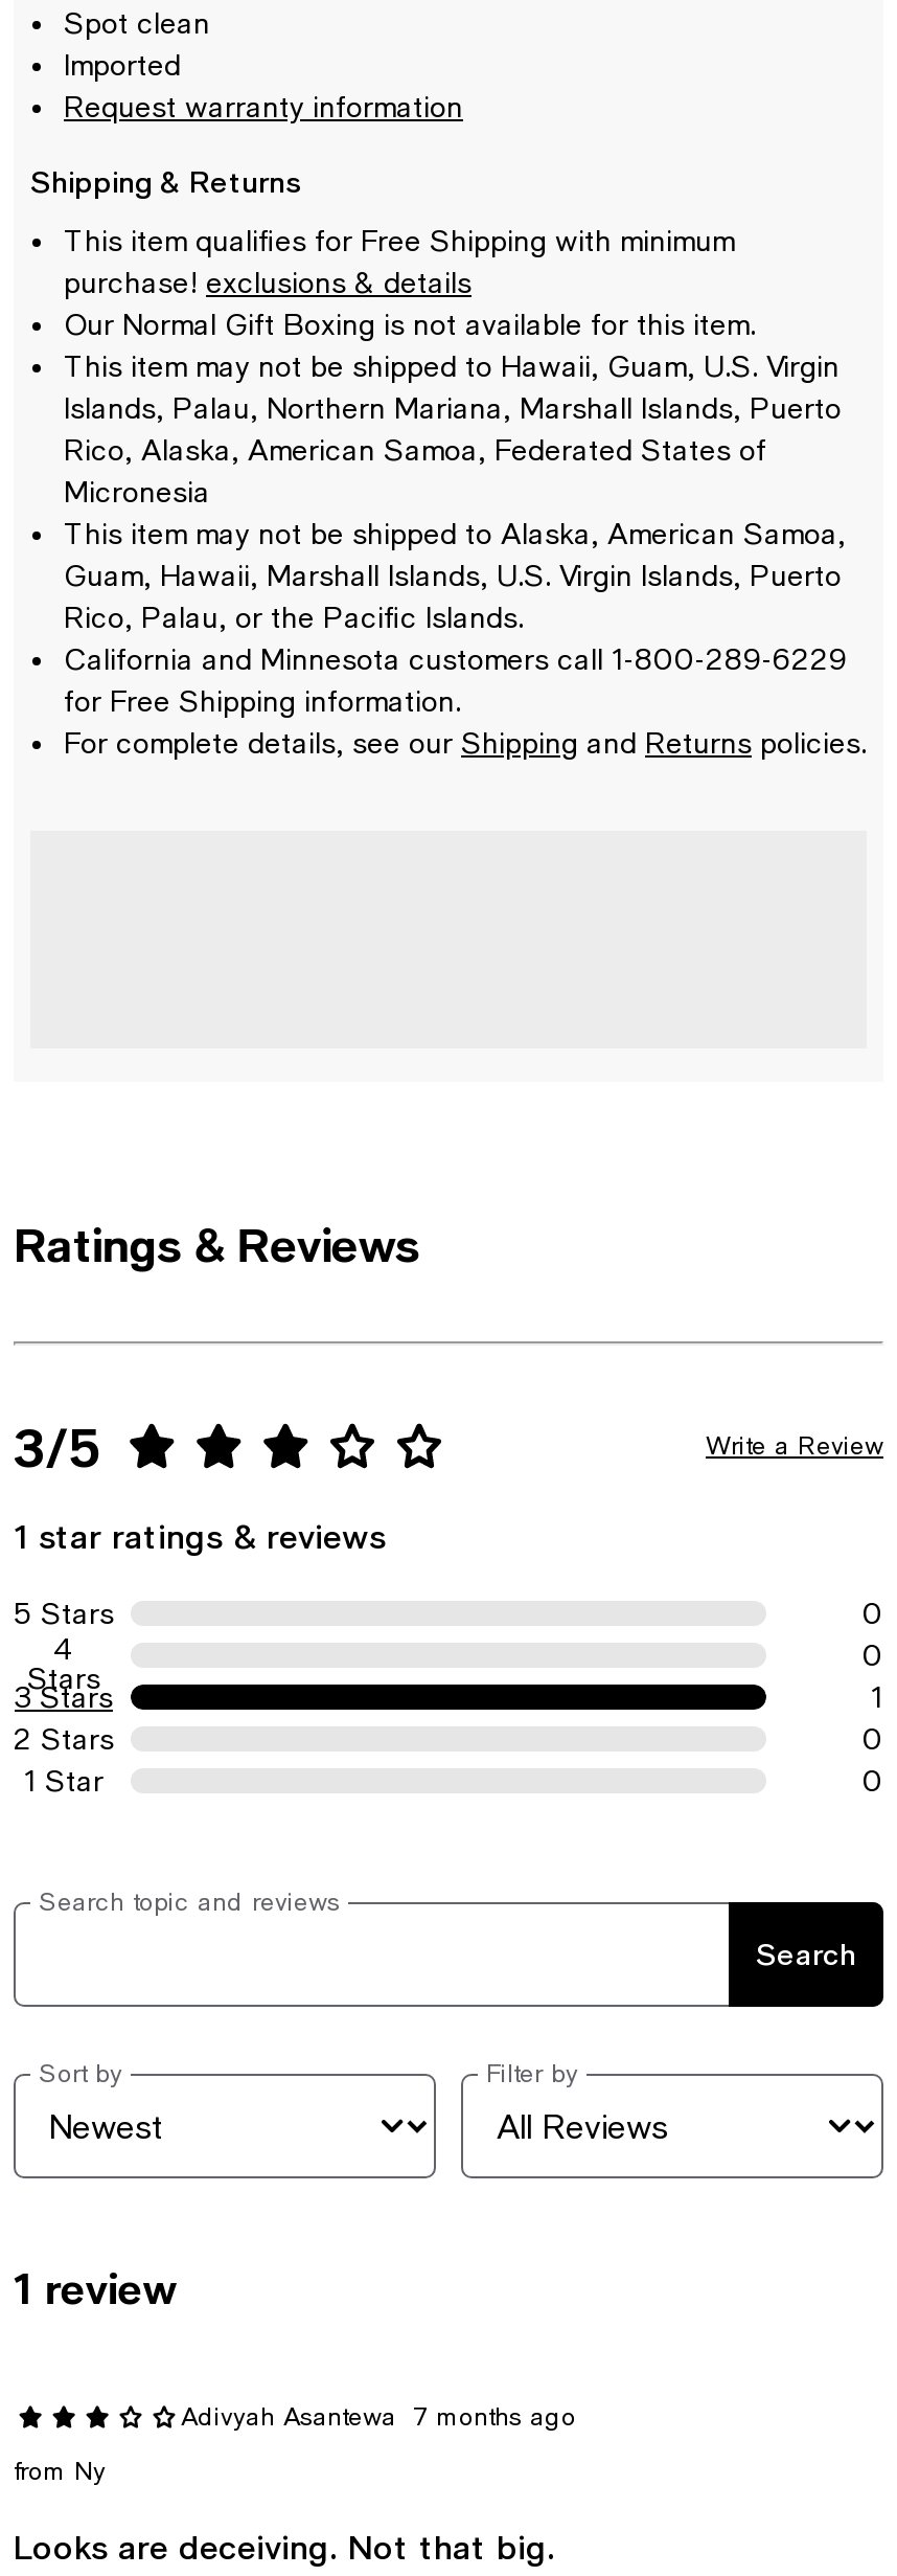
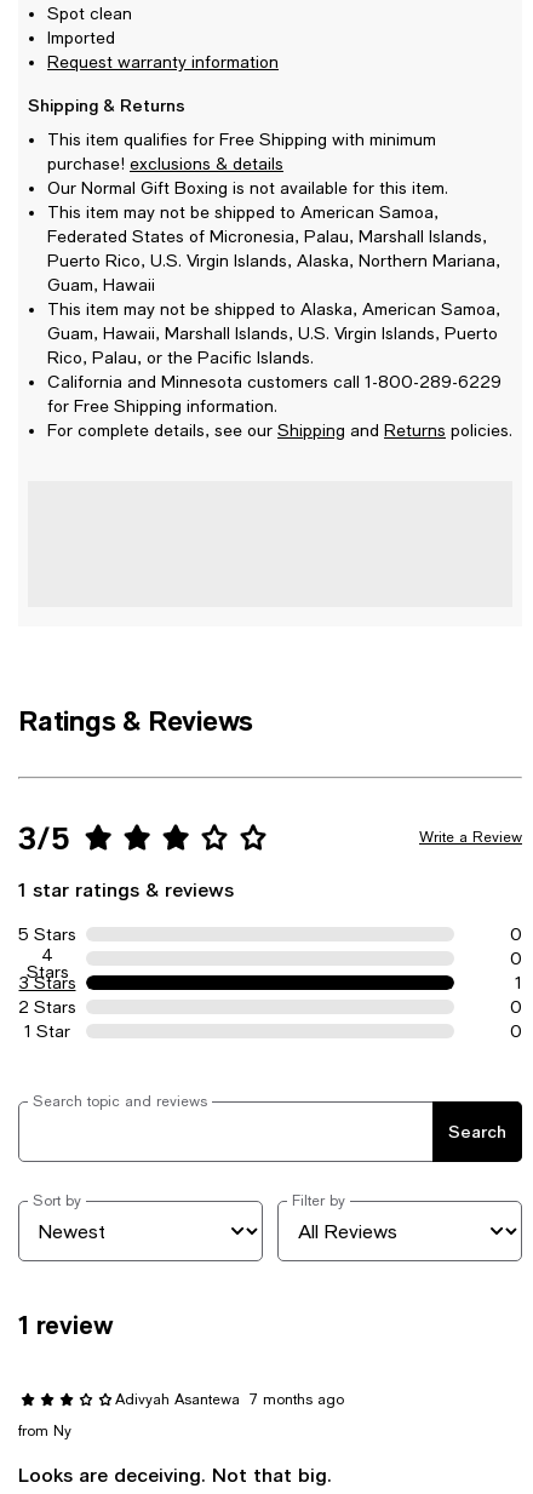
[64,350,842,509] This item may not be shipped to Hawaii, Guam, U.S. Virgin | Islands, Palau, Northern Mariana, Marshall Islands, Puerto | Rico, Alaska, American Samoa, Federated States of | Micronesia -> [47,203,500,295] This item may not be shipped to American Samoa, | Federated States of Micronesia, Palau, Marshall Islands, | Puerto Rico, U.S. Virgin Islands, Alaska, Northern Mariana, | Guam, Hawaii

